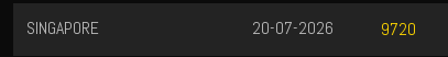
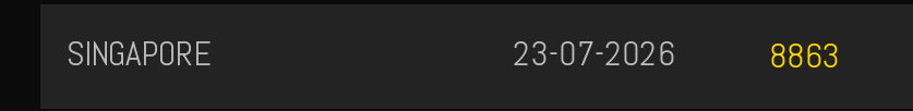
[252,18,333,40] 20-07-2026 -> [513,34,675,77] 23-07-2026
[381,19,416,40] 9720 -> [770,35,839,78] 8863

